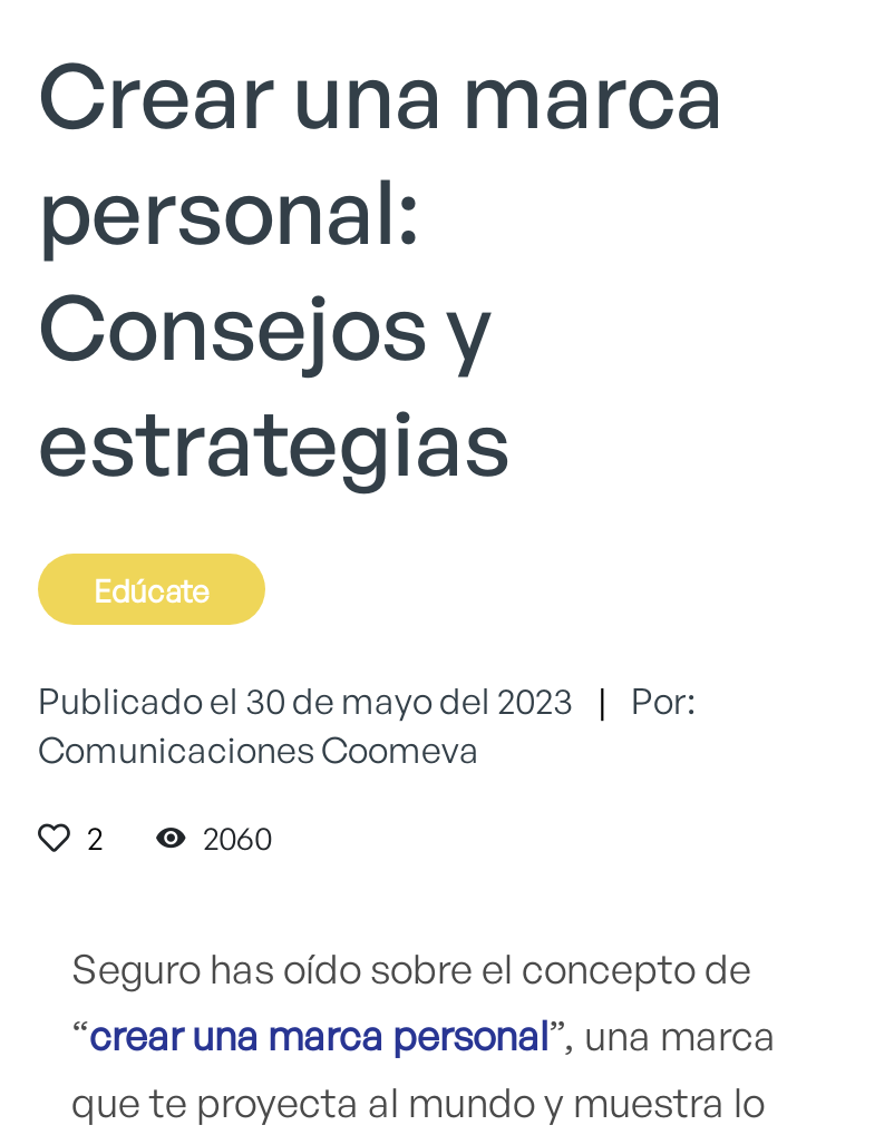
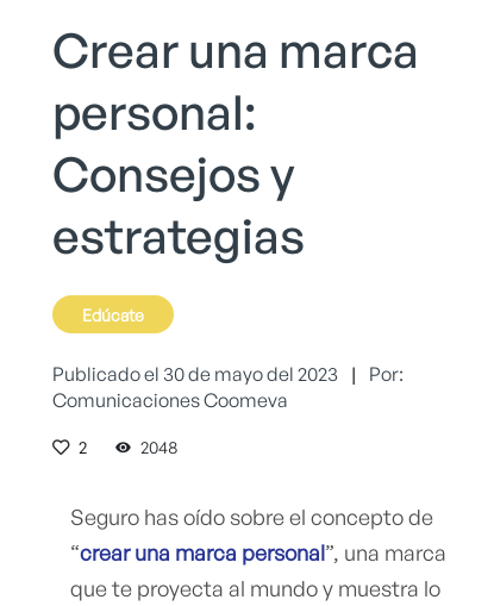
[203,816,272,857] 2060 -> [140,436,179,457] 2048

